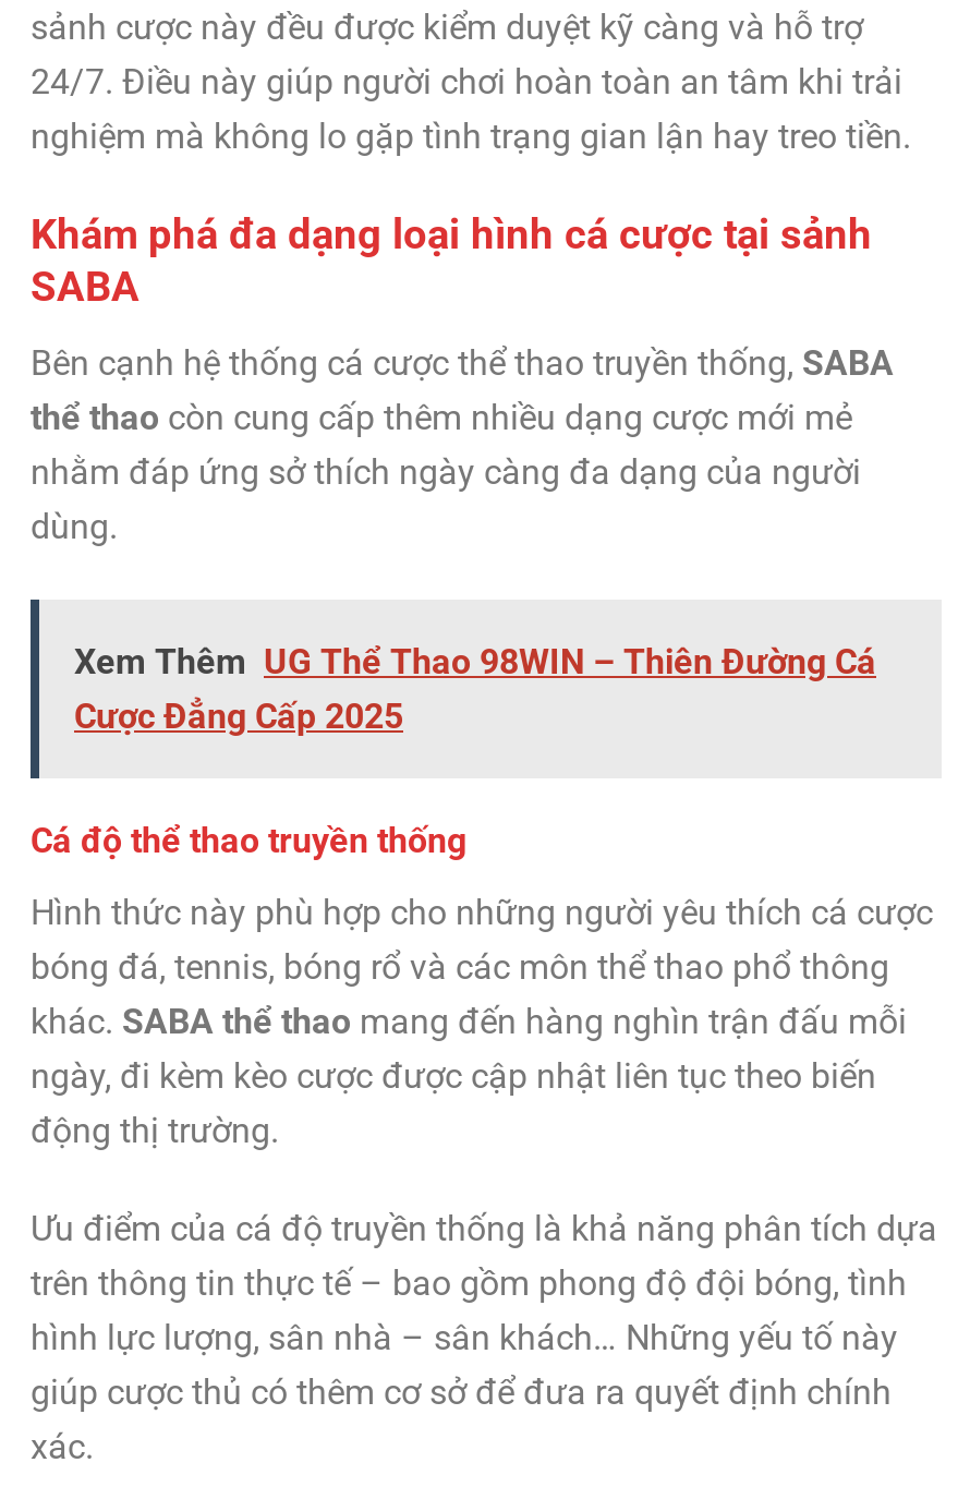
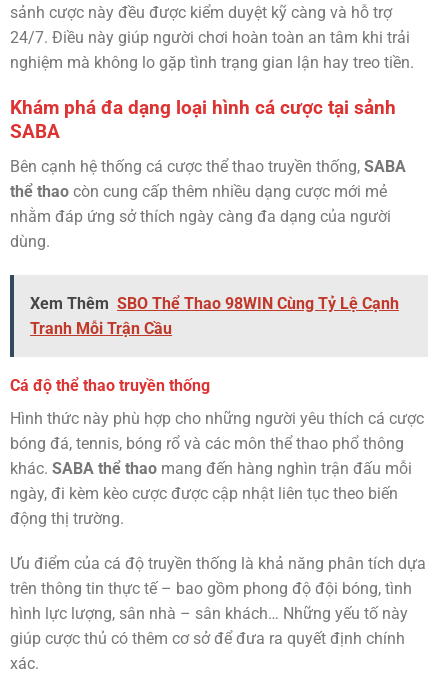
[74,640,876,736] Xem Thêm UG Thể Thao 98WIN – Thiên Đường Cá | Cược Đẳng Cấp 2025 -> [30,293,399,337] Xem Thêm SBO Thể Thao 98WIN Cùng Tỷ Lệ Cạnh | Tranh Mỗi Trận Cầu

